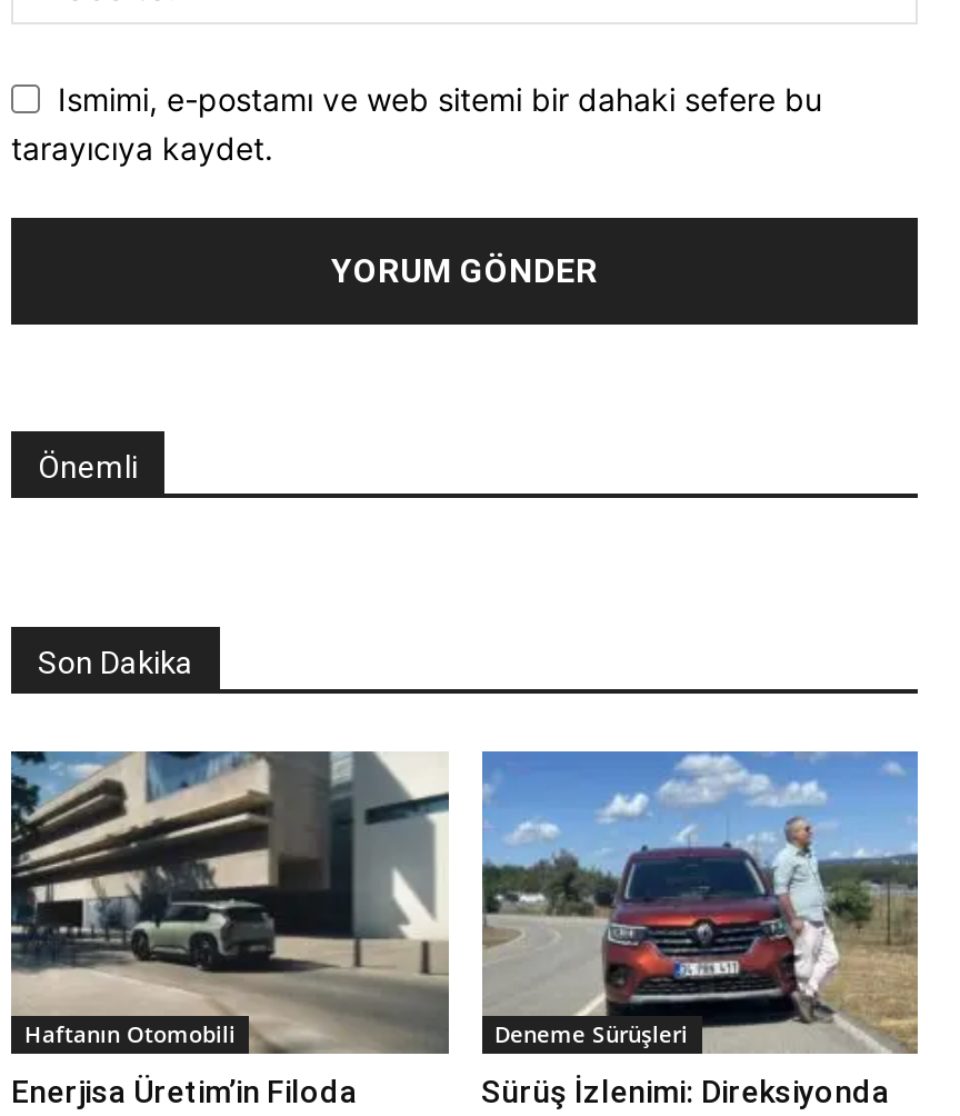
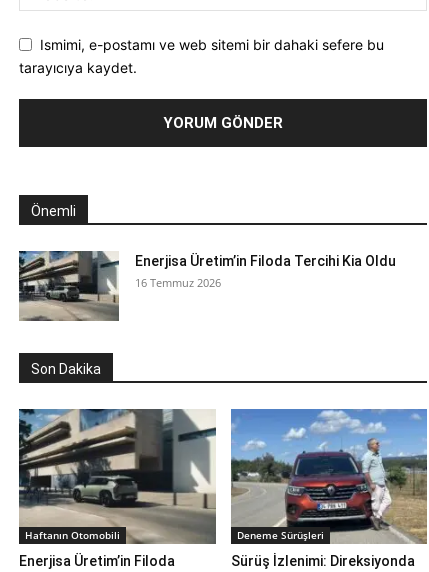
none -> [18,250,396,322] [image] | Enerjisa Üretim’in Filoda Tercihi Kia Oldu | 16 Temmuz 2026

